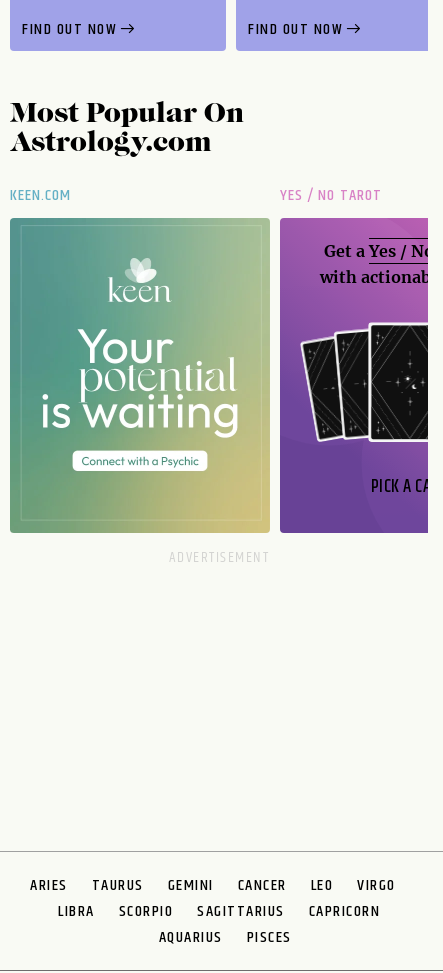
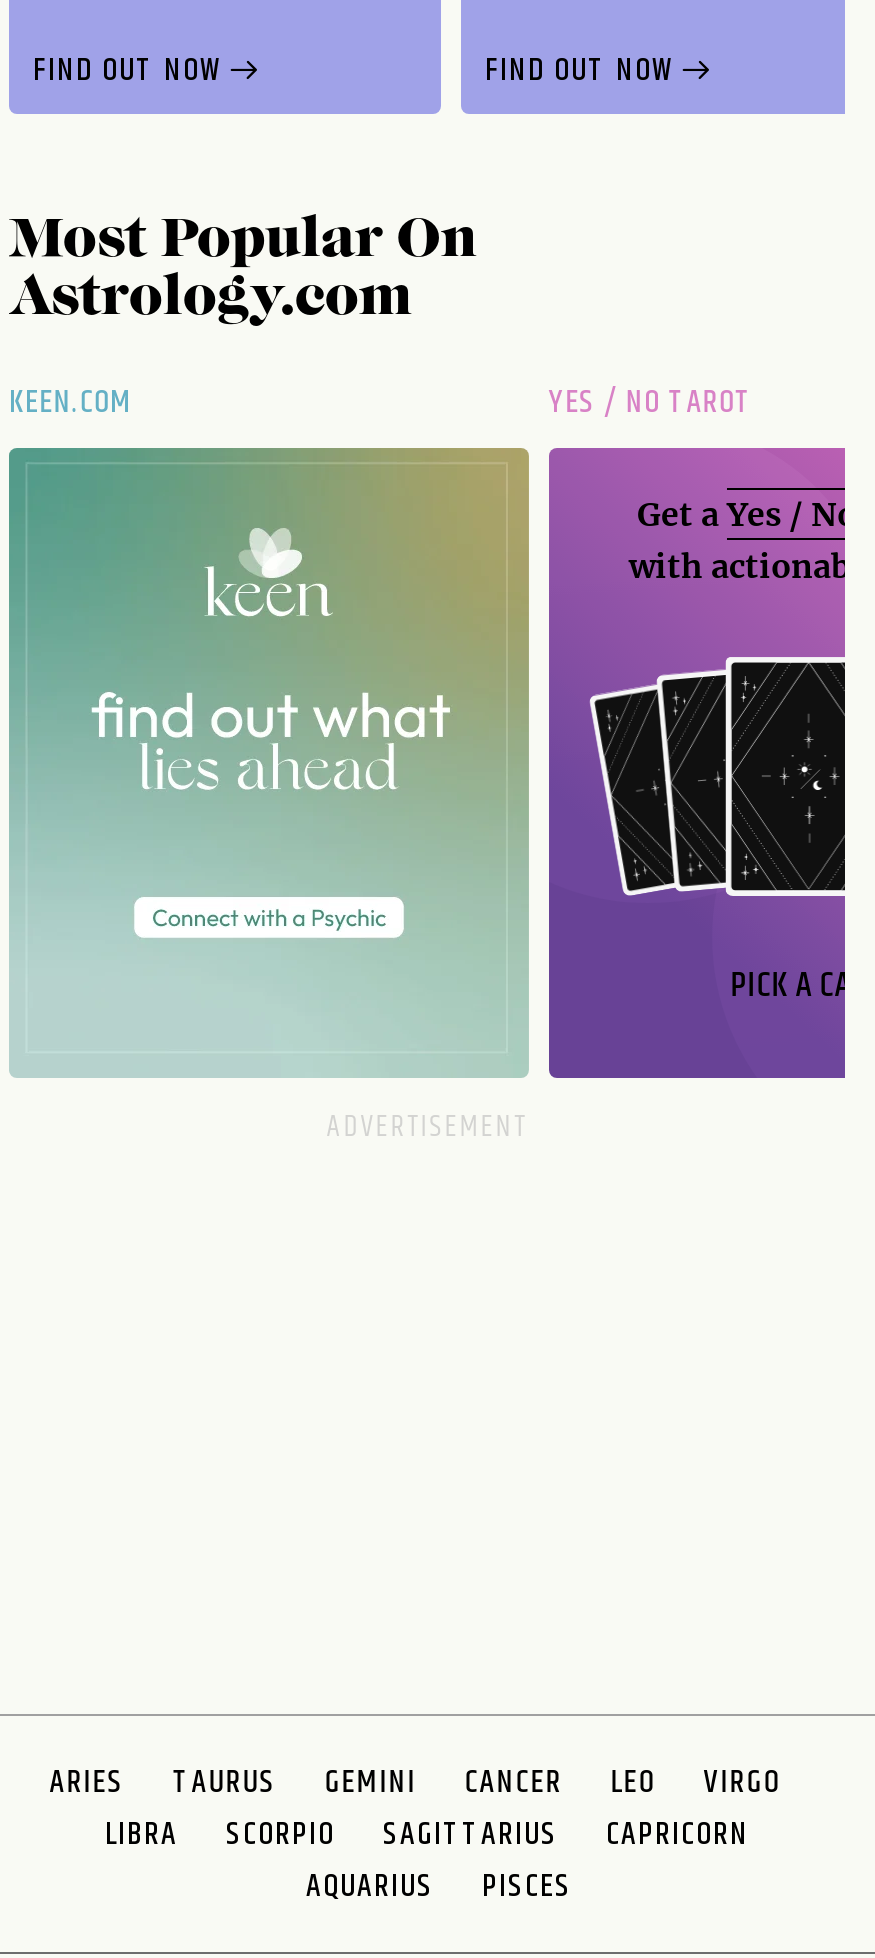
[10,218,270,533] [image] -> [9,448,529,1078] [image]

